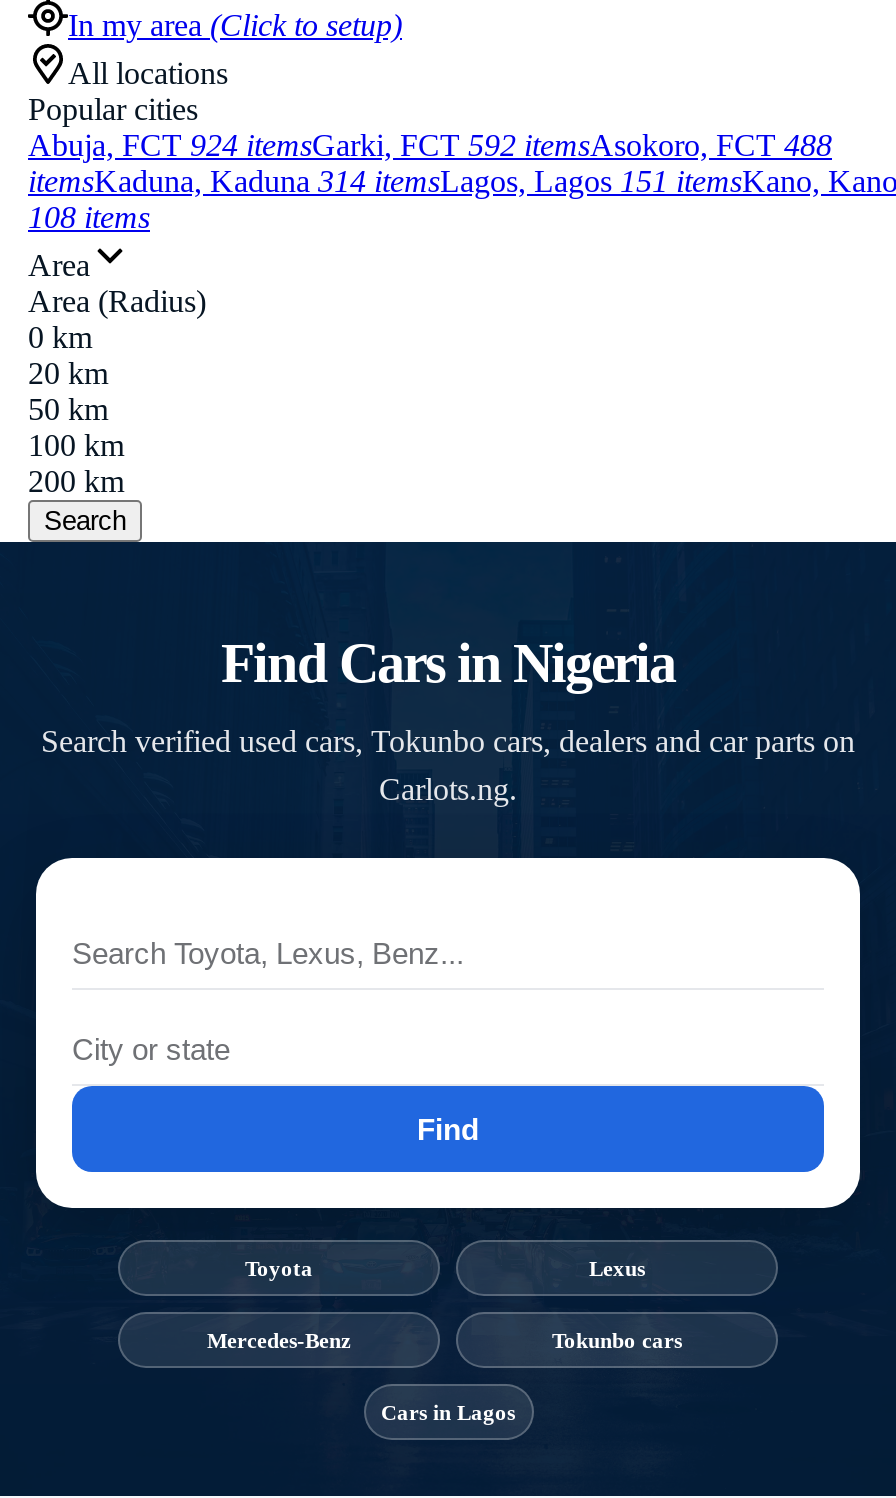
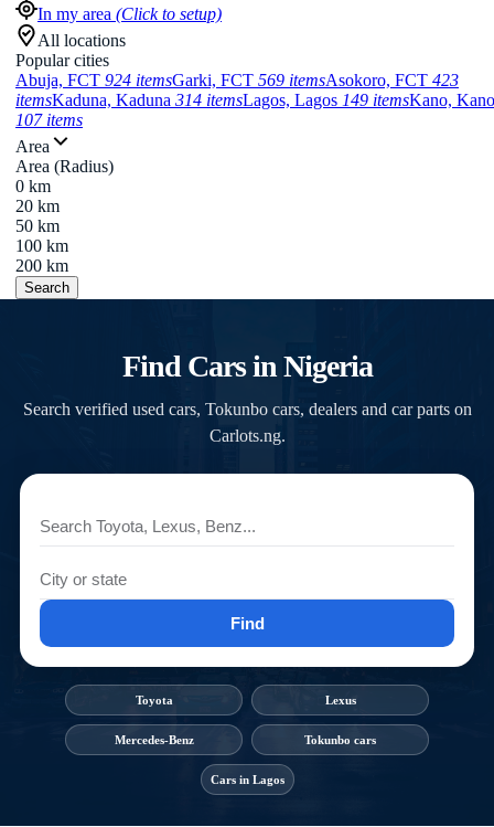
[28,128,832,162] Abuja, FCT 924 itemsGarki, FCT 592 itemsAsokoro, FCT 488 -> [15,71,459,89] Abuja, FCT 924 itemsGarki, FCT 569 itemsAsokoro, FCT 423
[28,164,896,198] itemsKaduna, Kaduna 314 itemsLagos, Lagos 151 itemsKano, Kano -> [15,91,494,109] itemsKaduna, Kaduna 314 itemsLagos, Lagos 149 itemsKano, Kano
[28,200,150,234] 108 items -> [15,110,83,129] 107 items

